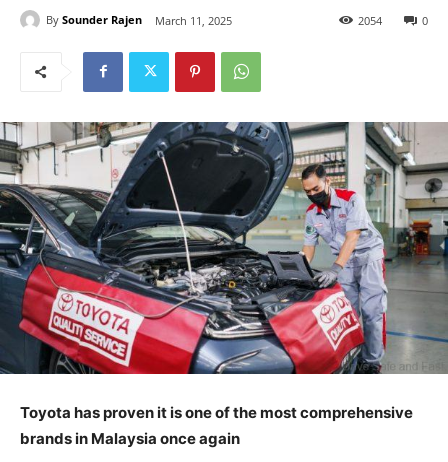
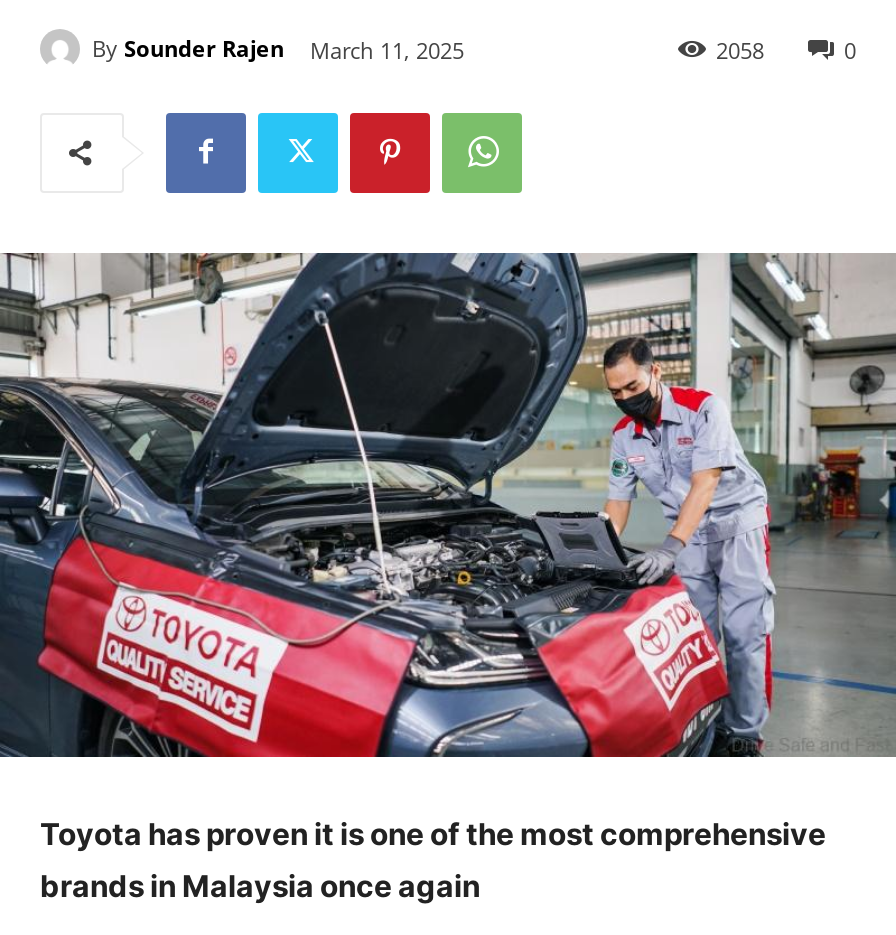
[358,13,382,28] 2054 -> [716,35,764,65] 2058

